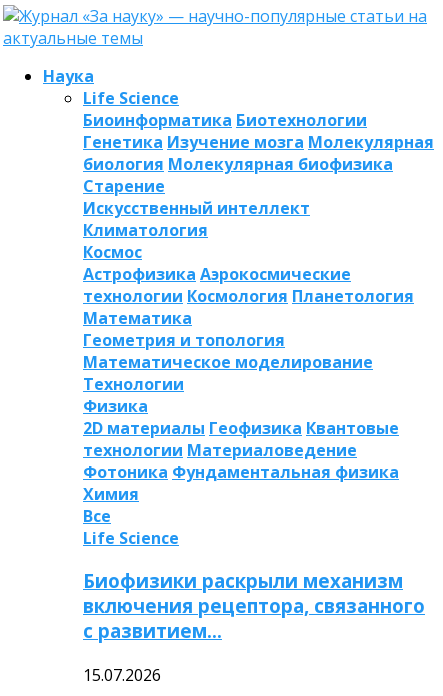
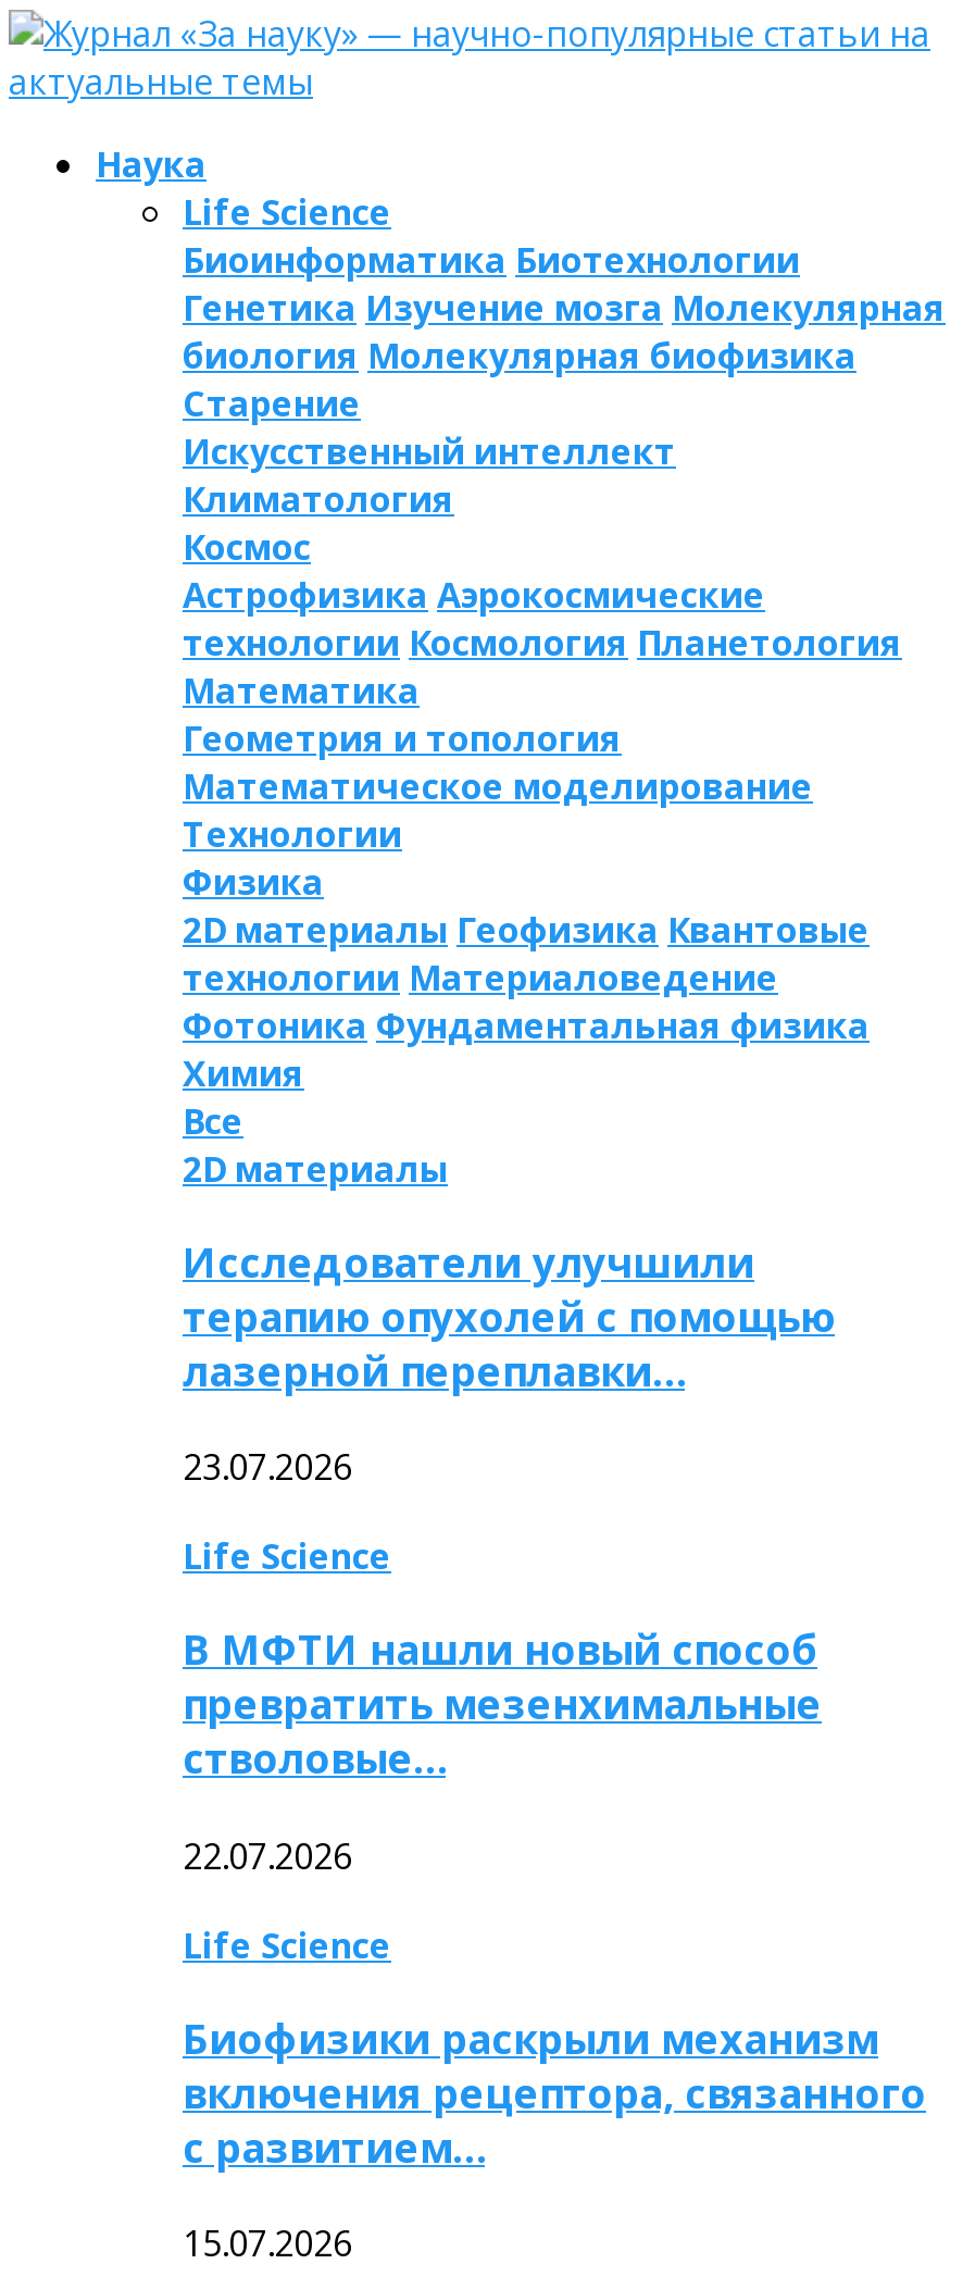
none -> [183,1145,835,1880] 2D материалы | Исследователи улучшили | терапию опухолей с помощью | лазерной переплавки… | 23.07.2026 | Life Science | В МФТИ нашли новый способ | превратить мезенхимальные | стволовые… | 22.07.2026

